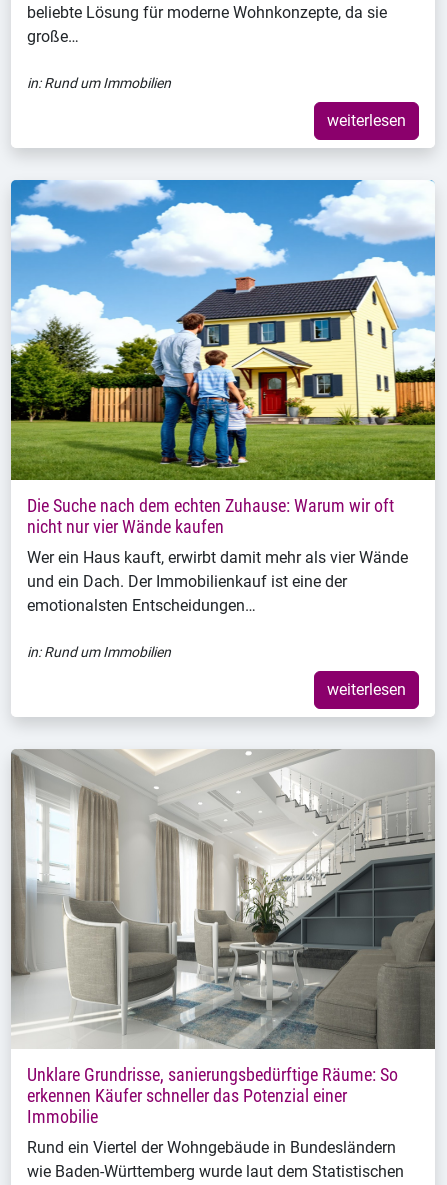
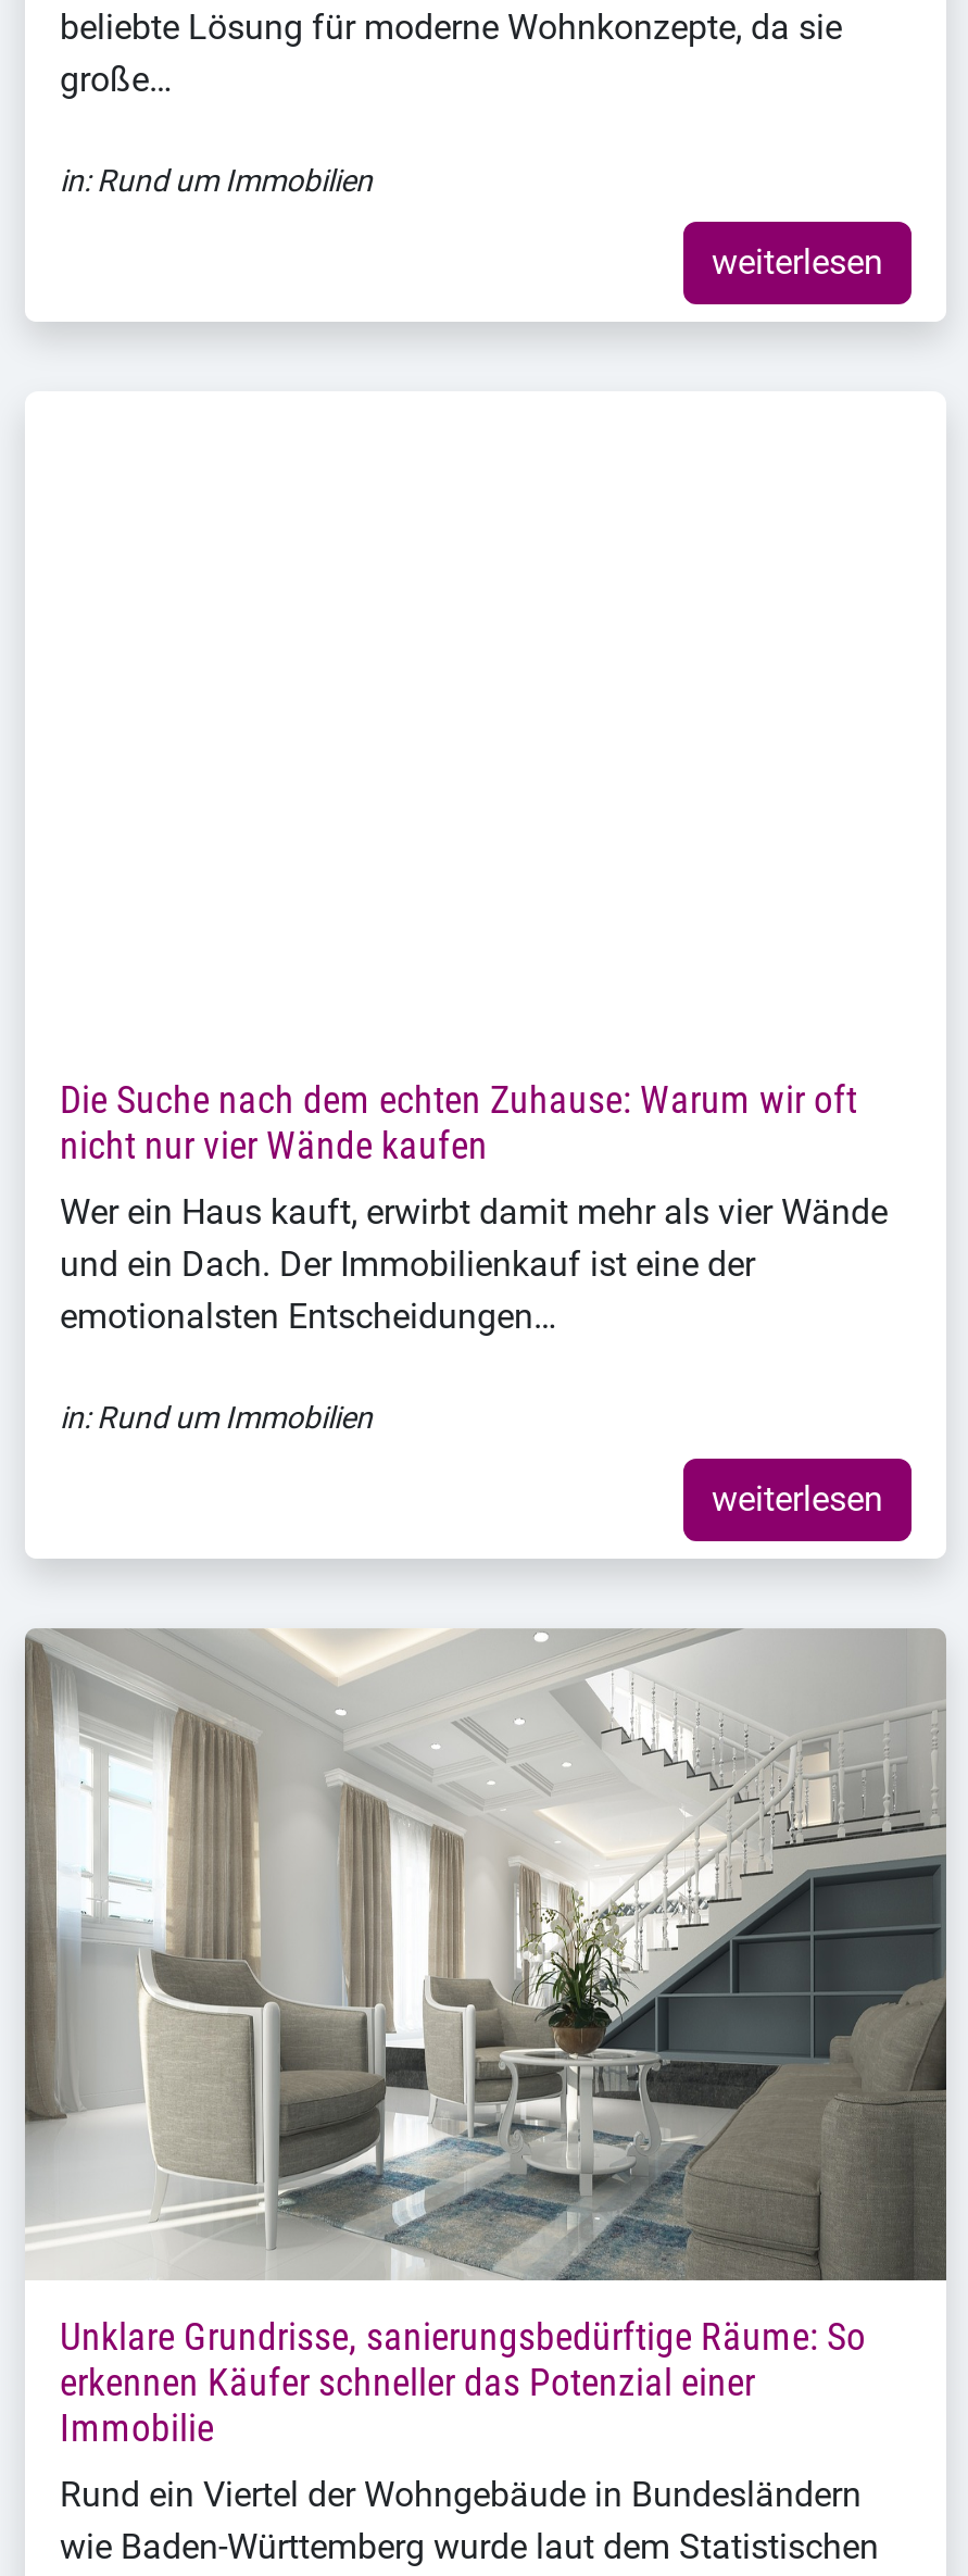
[10,179,436,481] [image] -> none

